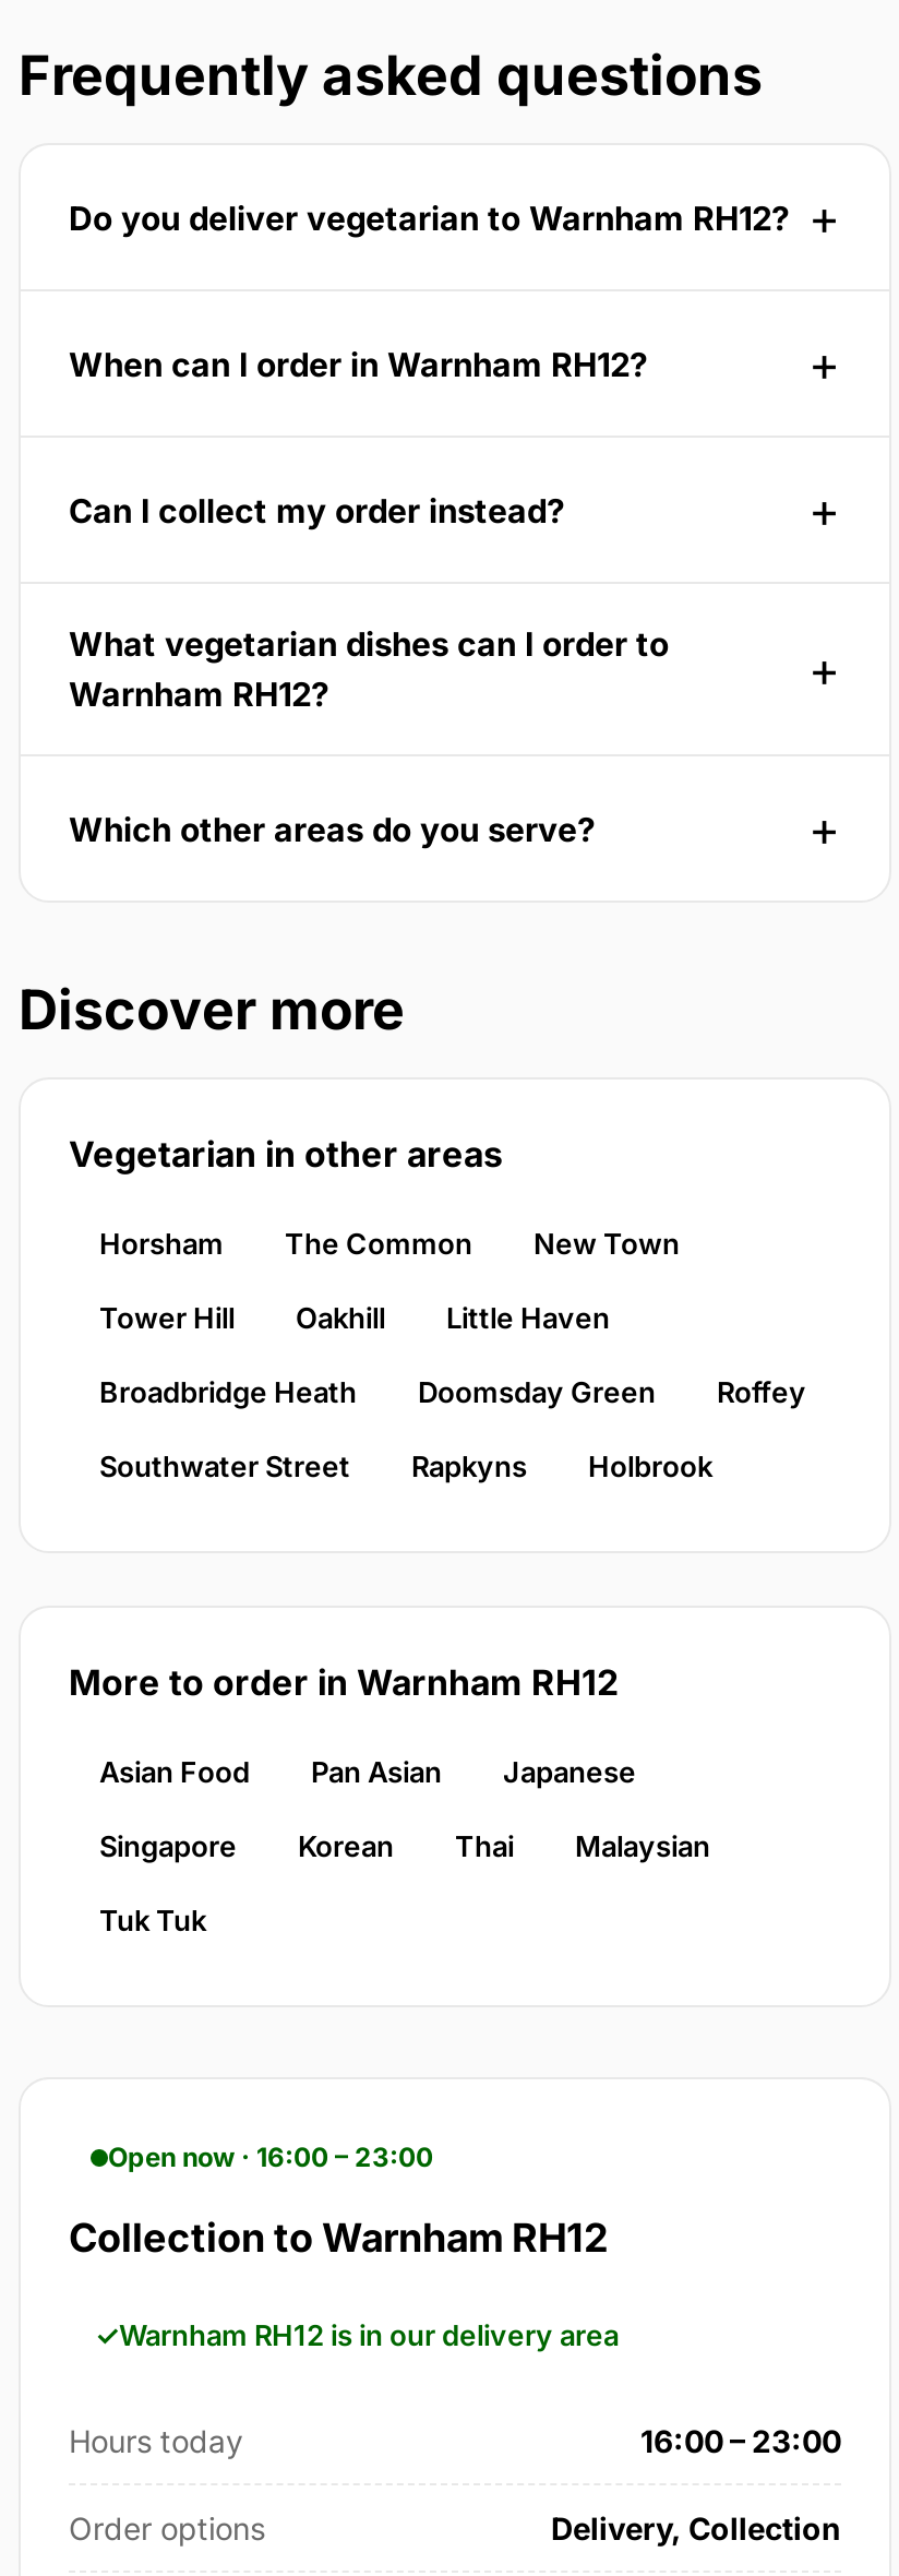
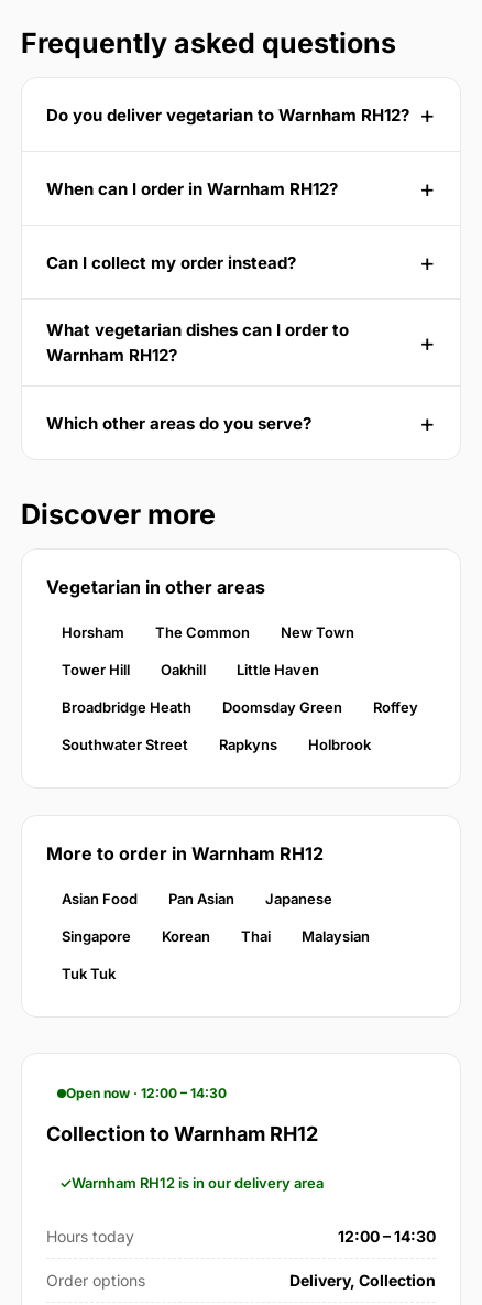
[108,2141,433,2174] Open now · 16:00 – 23:00 -> [66,1085,227,1102] Open now · 12:00 – 14:30
[640,2423,841,2460] 16:00 – 23:00 -> [338,1227,436,1246] 12:00 – 14:30

